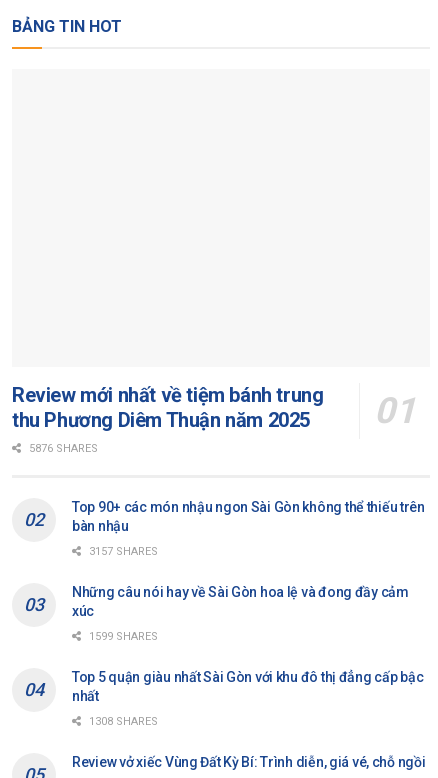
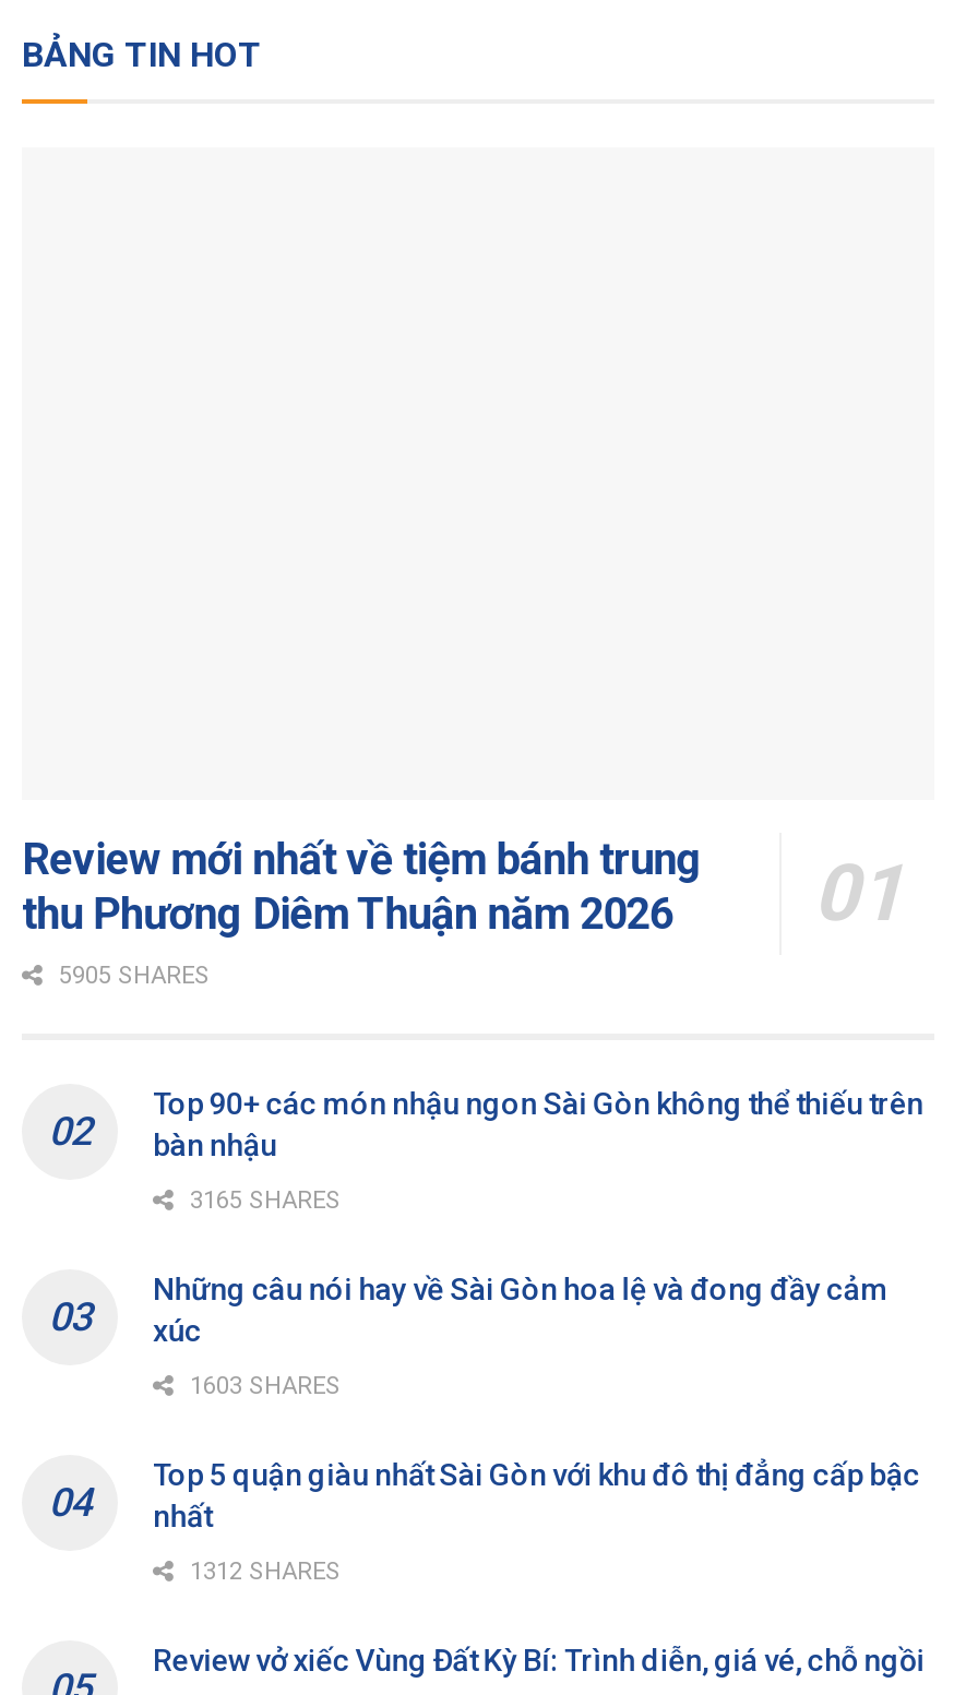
[12,408,310,432] thu Phương Diêm Thuận năm 2025 -> [22,886,672,939] thu Phương Diêm Thuận năm 2026
[26,442,98,455] 5876 SHARES -> [52,961,210,989] 5905 SHARES
[86,545,158,558] 3157 SHARES -> [183,1186,341,1214] 3165 SHARES
[86,630,158,643] 1599 SHARES -> [183,1371,341,1399] 1603 SHARES
[86,715,158,728] 1308 SHARES -> [183,1557,341,1585] 1312 SHARES

